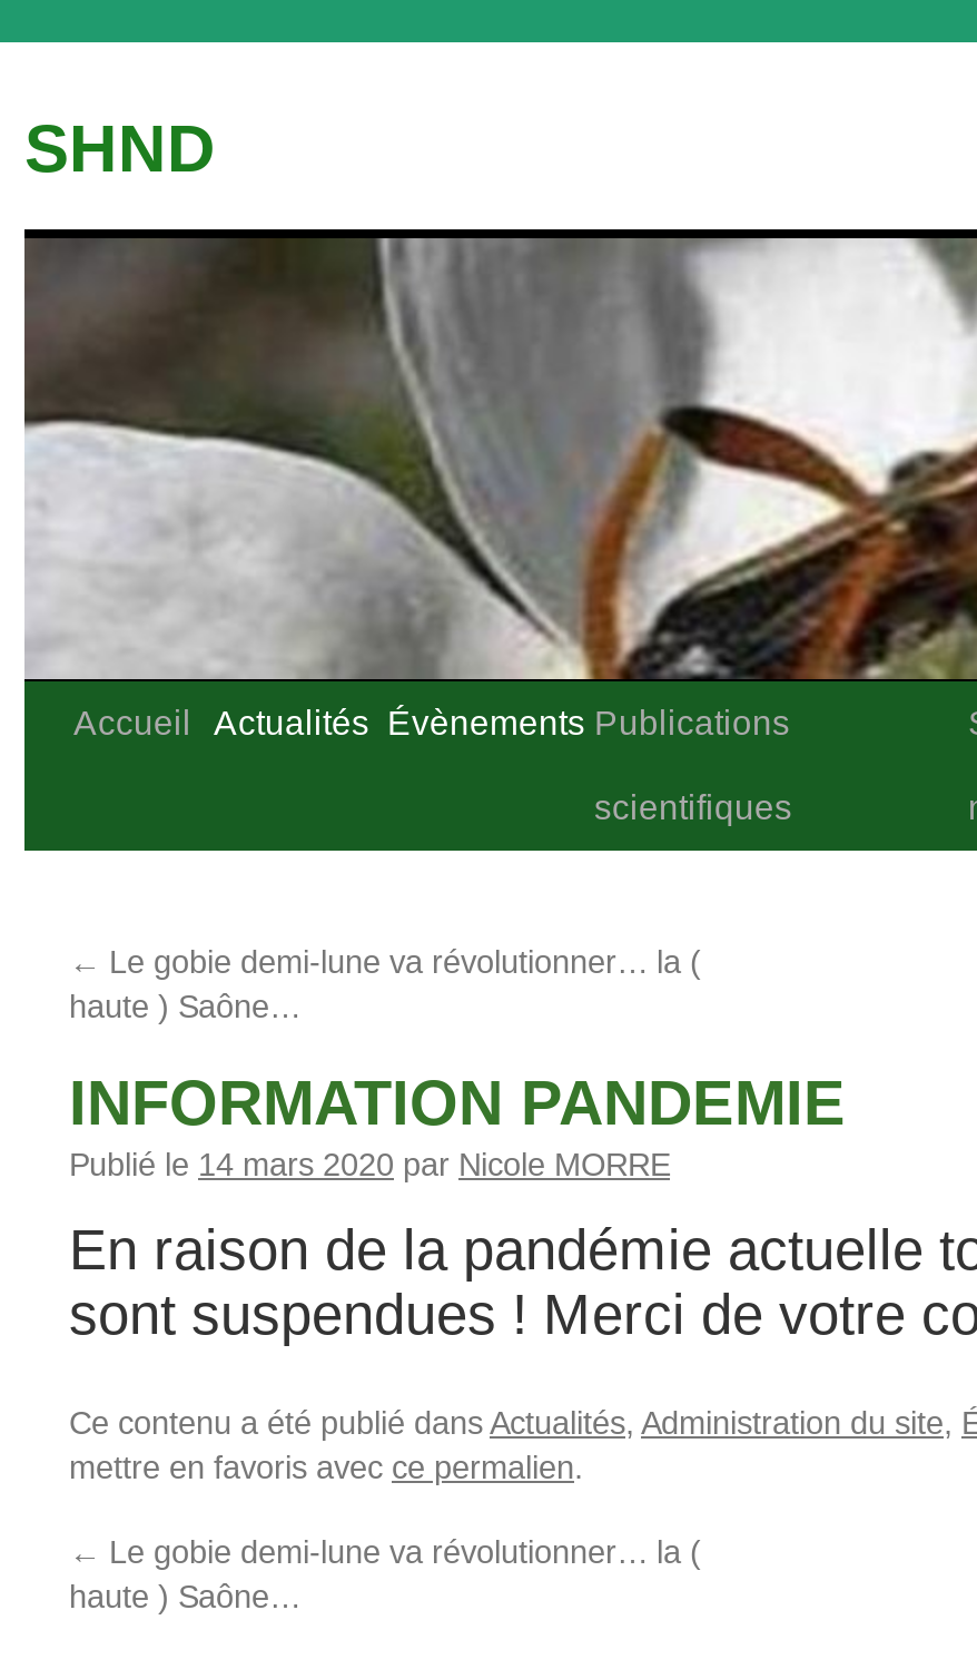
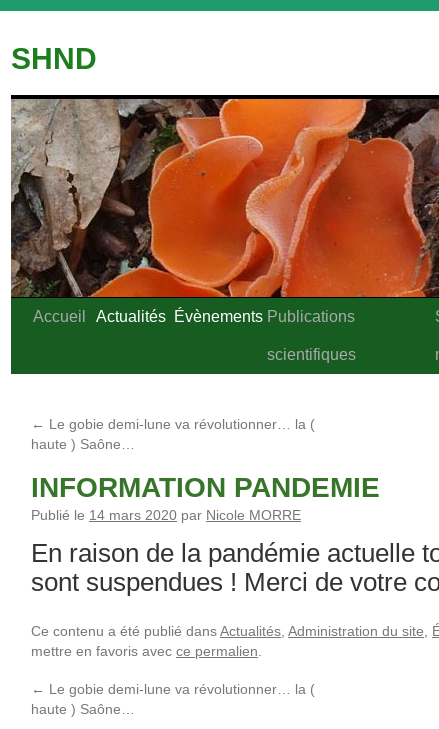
[24,236,970,681] [image] -> [10,98,436,298] [image]

